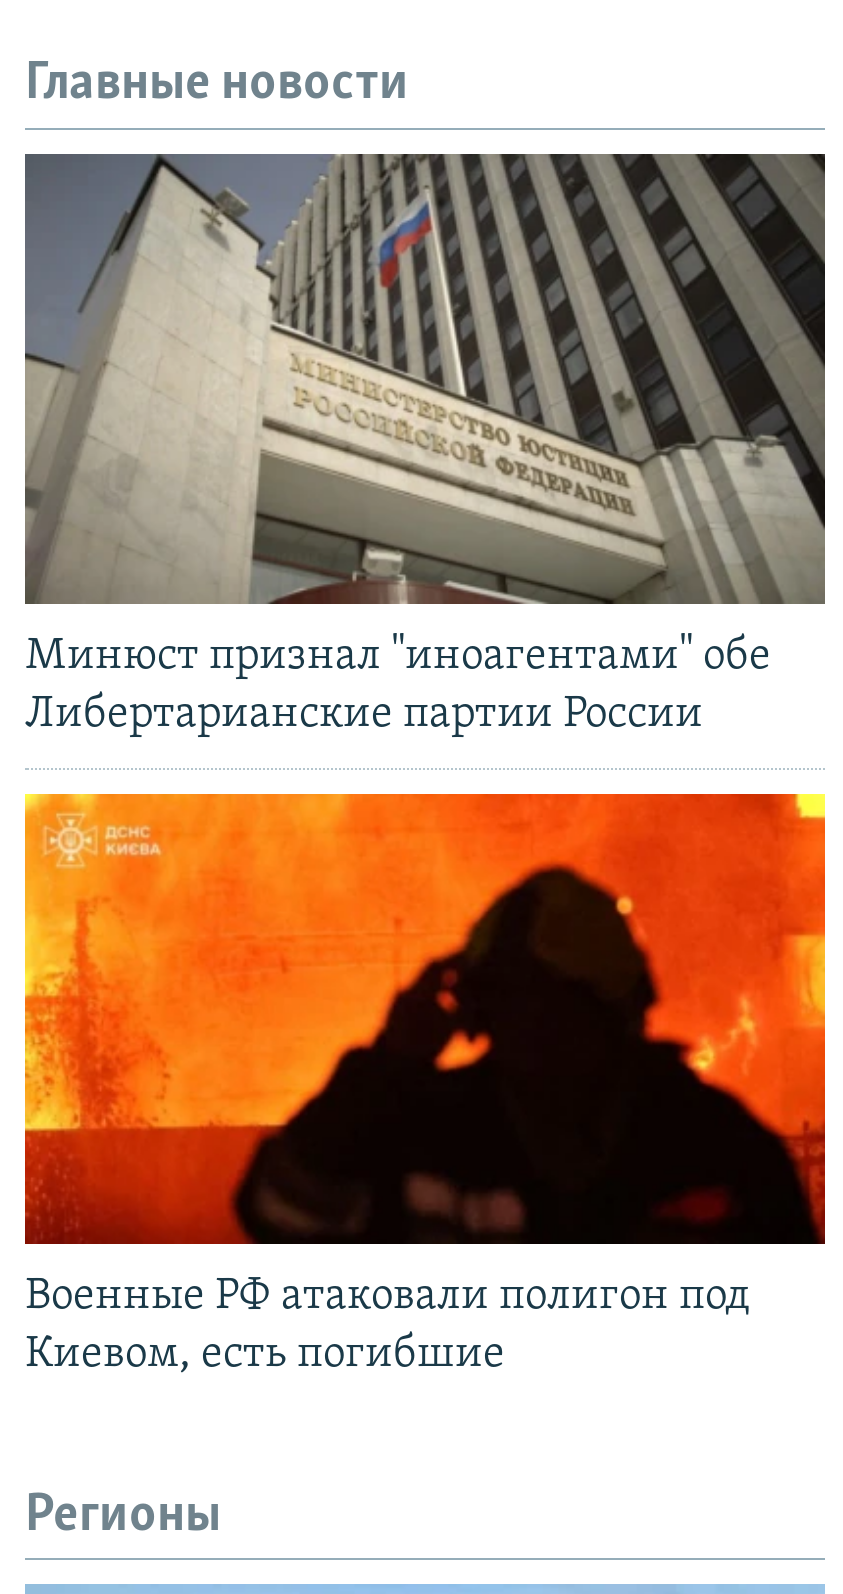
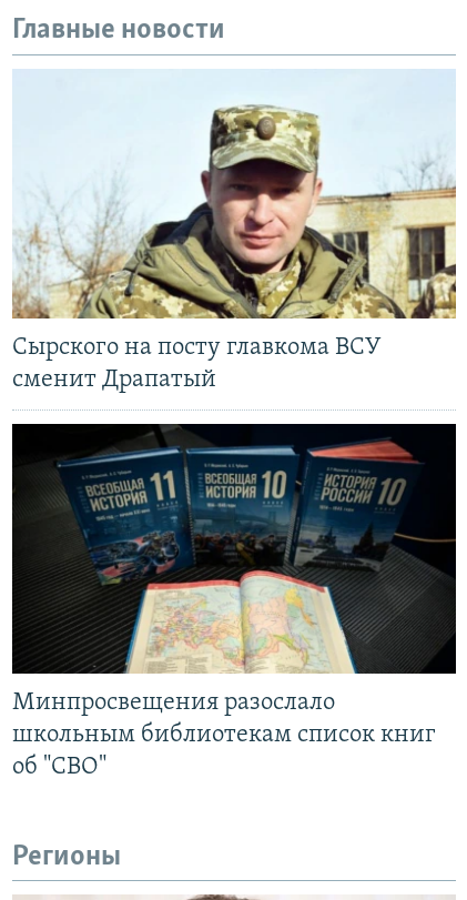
[23,152,827,738] [image] | Минюст признал "иноагентами" обе | Либертарианские партии России -> [12,70,456,393] [image] | Сырского на посту главкома ВСУ | сменит Драпатый
[23,792,827,1378] [image] | Военные РФ атаковали полигон под | Киевом, есть погибшие -> [11,423,457,780] [image] | Минпросвещения разослало | школьным библиотекам список книг | об "СВО"

